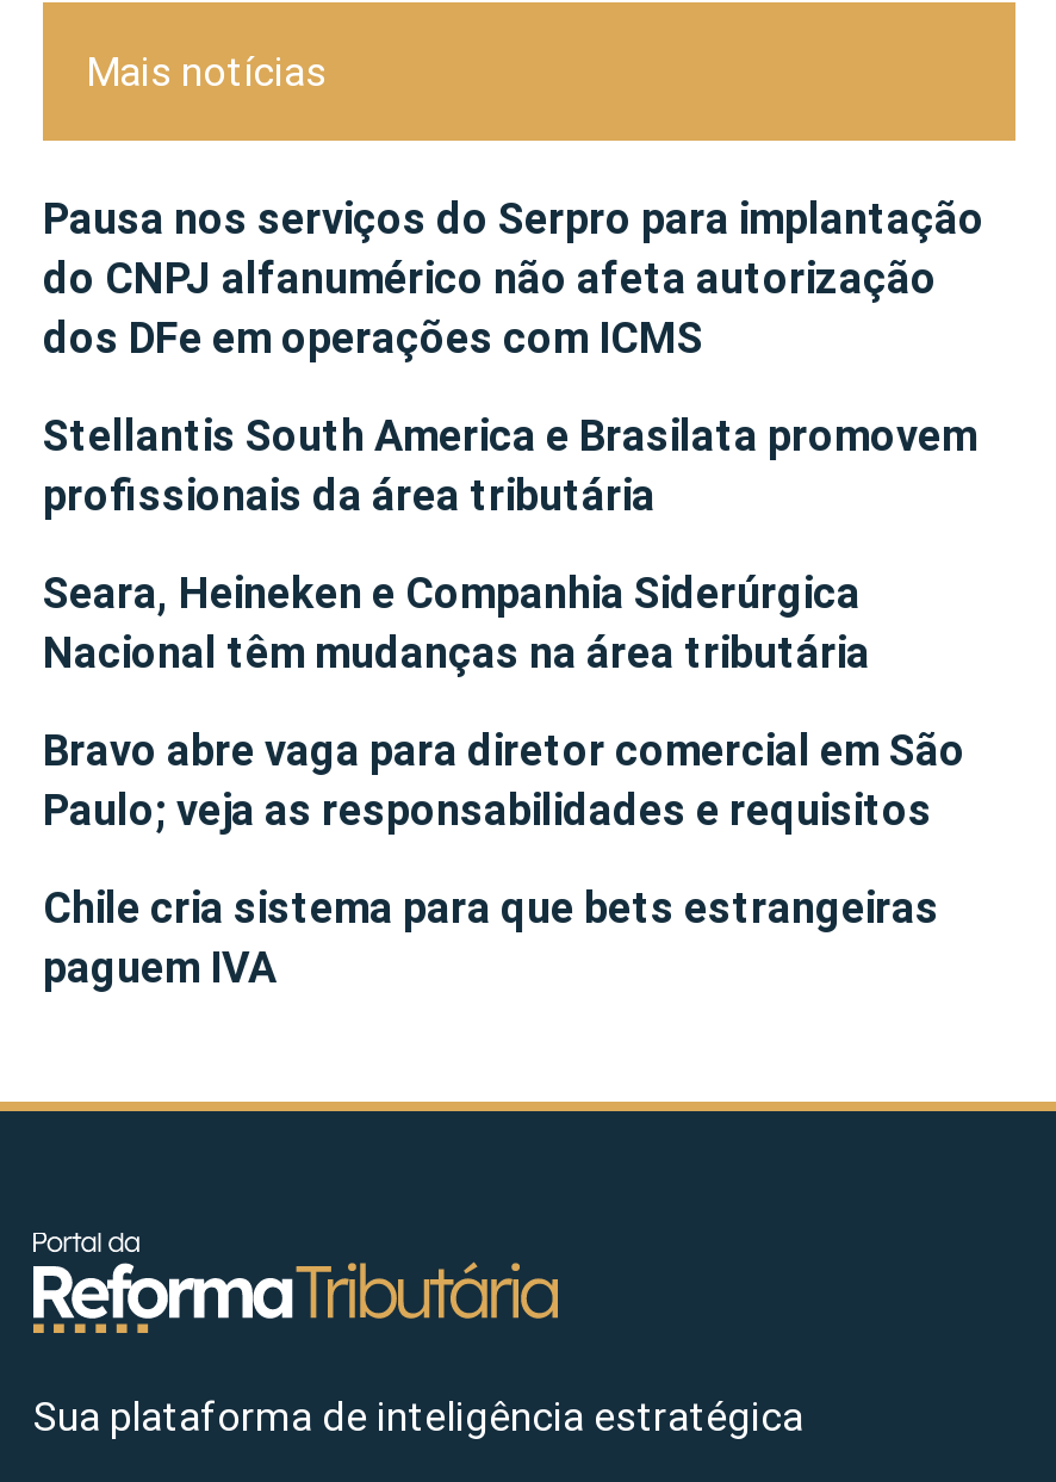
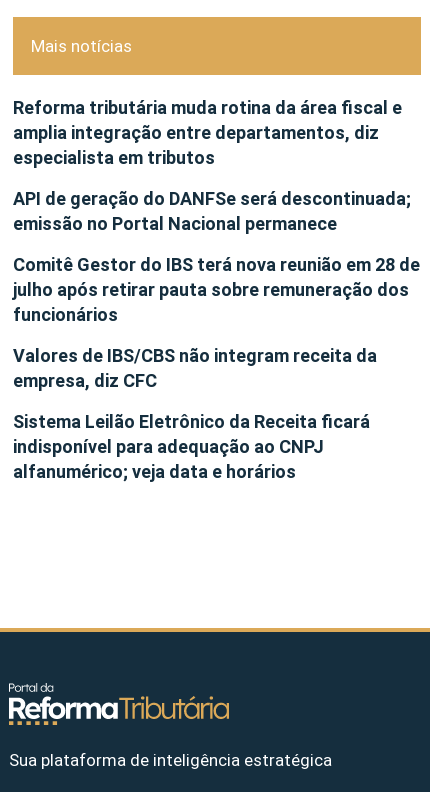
[43,193,984,362] Pausa nos serviços do Serpro para implantação | do CNPJ alfanumérico não afeta autorização | dos DFe em operações com ICMS -> [13,97,402,168] Reforma tributária muda rotina da área fiscal e | amplia integração entre departamentos, diz | especialista em tributos
[43,410,977,520] Stellantis South America e Brasilata promovem | profissionais da área tributária -> [13,188,411,234] API de geração do DANFSe será descontinuada; | emissão no Portal Nacional permanece
[43,568,870,677] Seara, Heineken e Companhia Siderúrgica | Nacional têm mudanças na área tributária -> [13,254,420,325] Comitê Gestor do IBS terá nova reunião em 28 de | julho após retirar pauta sobre remuneração dos | funcionários
[43,725,965,835] Bravo abre vaga para diretor comercial em São | Paulo; veja as responsabilidades e requisitos -> [13,345,377,391] Valores de IBS/CBS não integram receita da | empresa, diz CFC
[43,882,939,992] Chile cria sistema para que bets estrangeiras | paguem IVA -> [13,411,370,482] Sistema Leilão Eletrônico da Receita ficará | indisponível para adequação ao CNPJ | alfanumérico; veja data e horários

